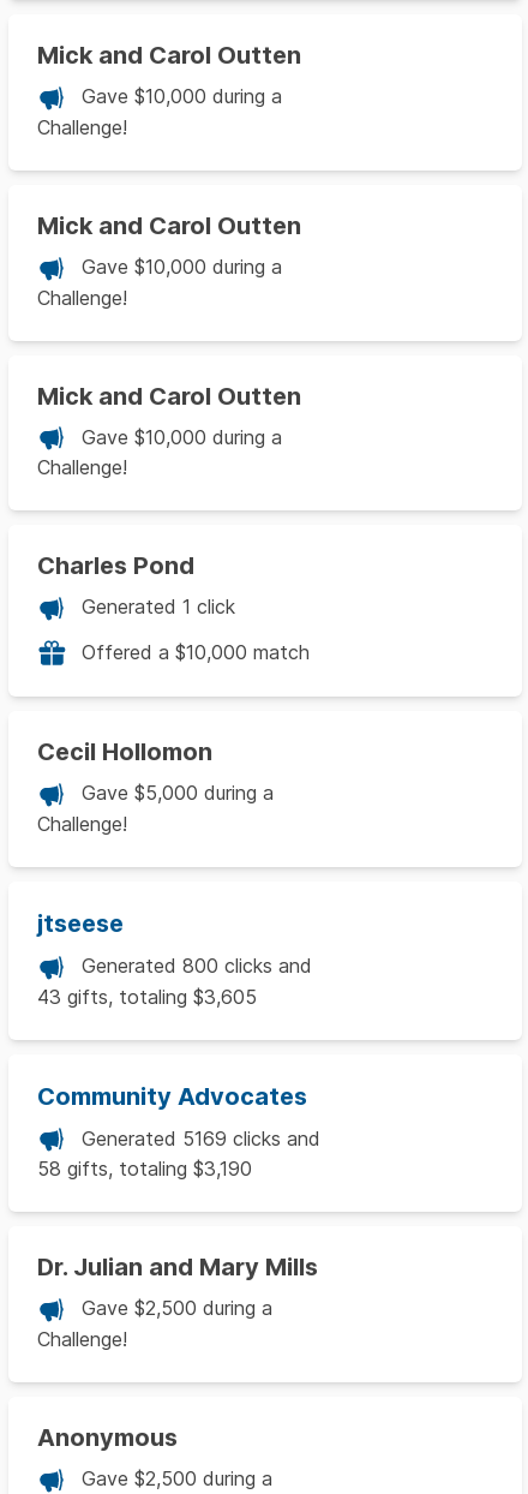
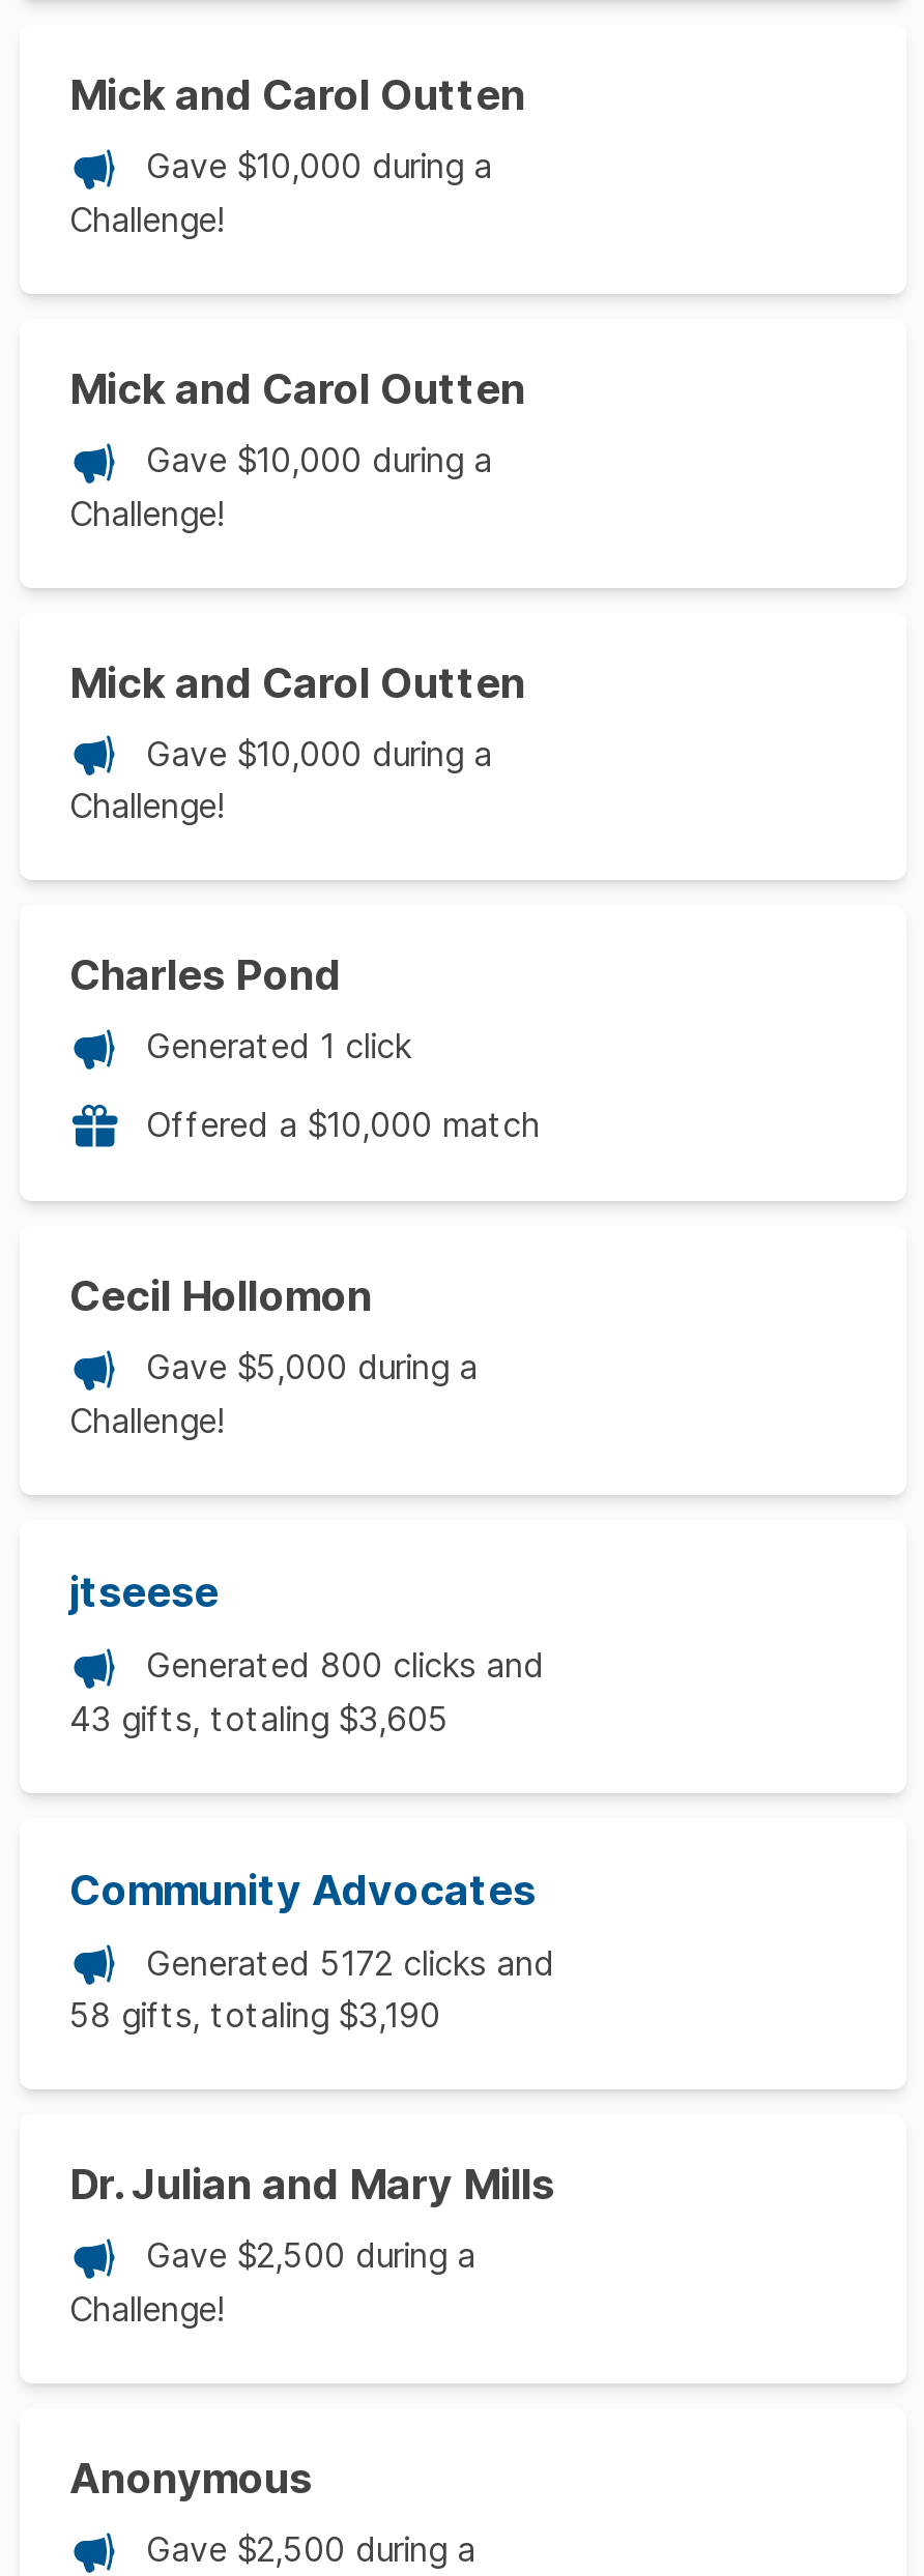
[76,1126,320,1150] Generated 5169 clicks and -> [136,1942,554,1983] Generated 5172 clicks and

